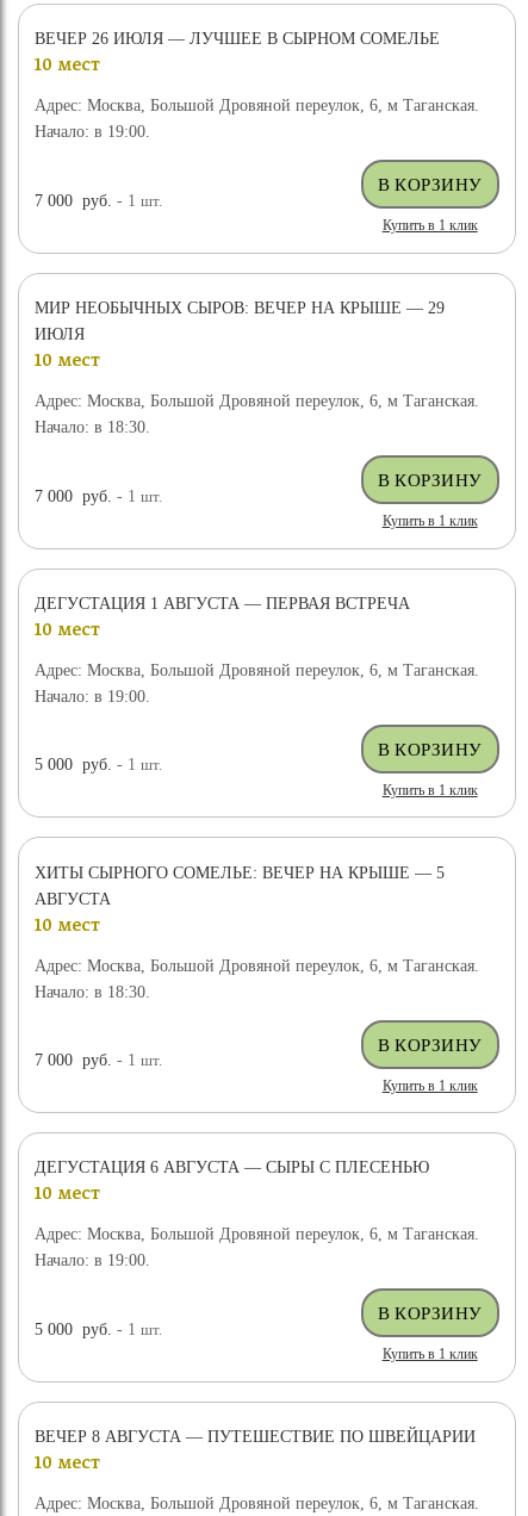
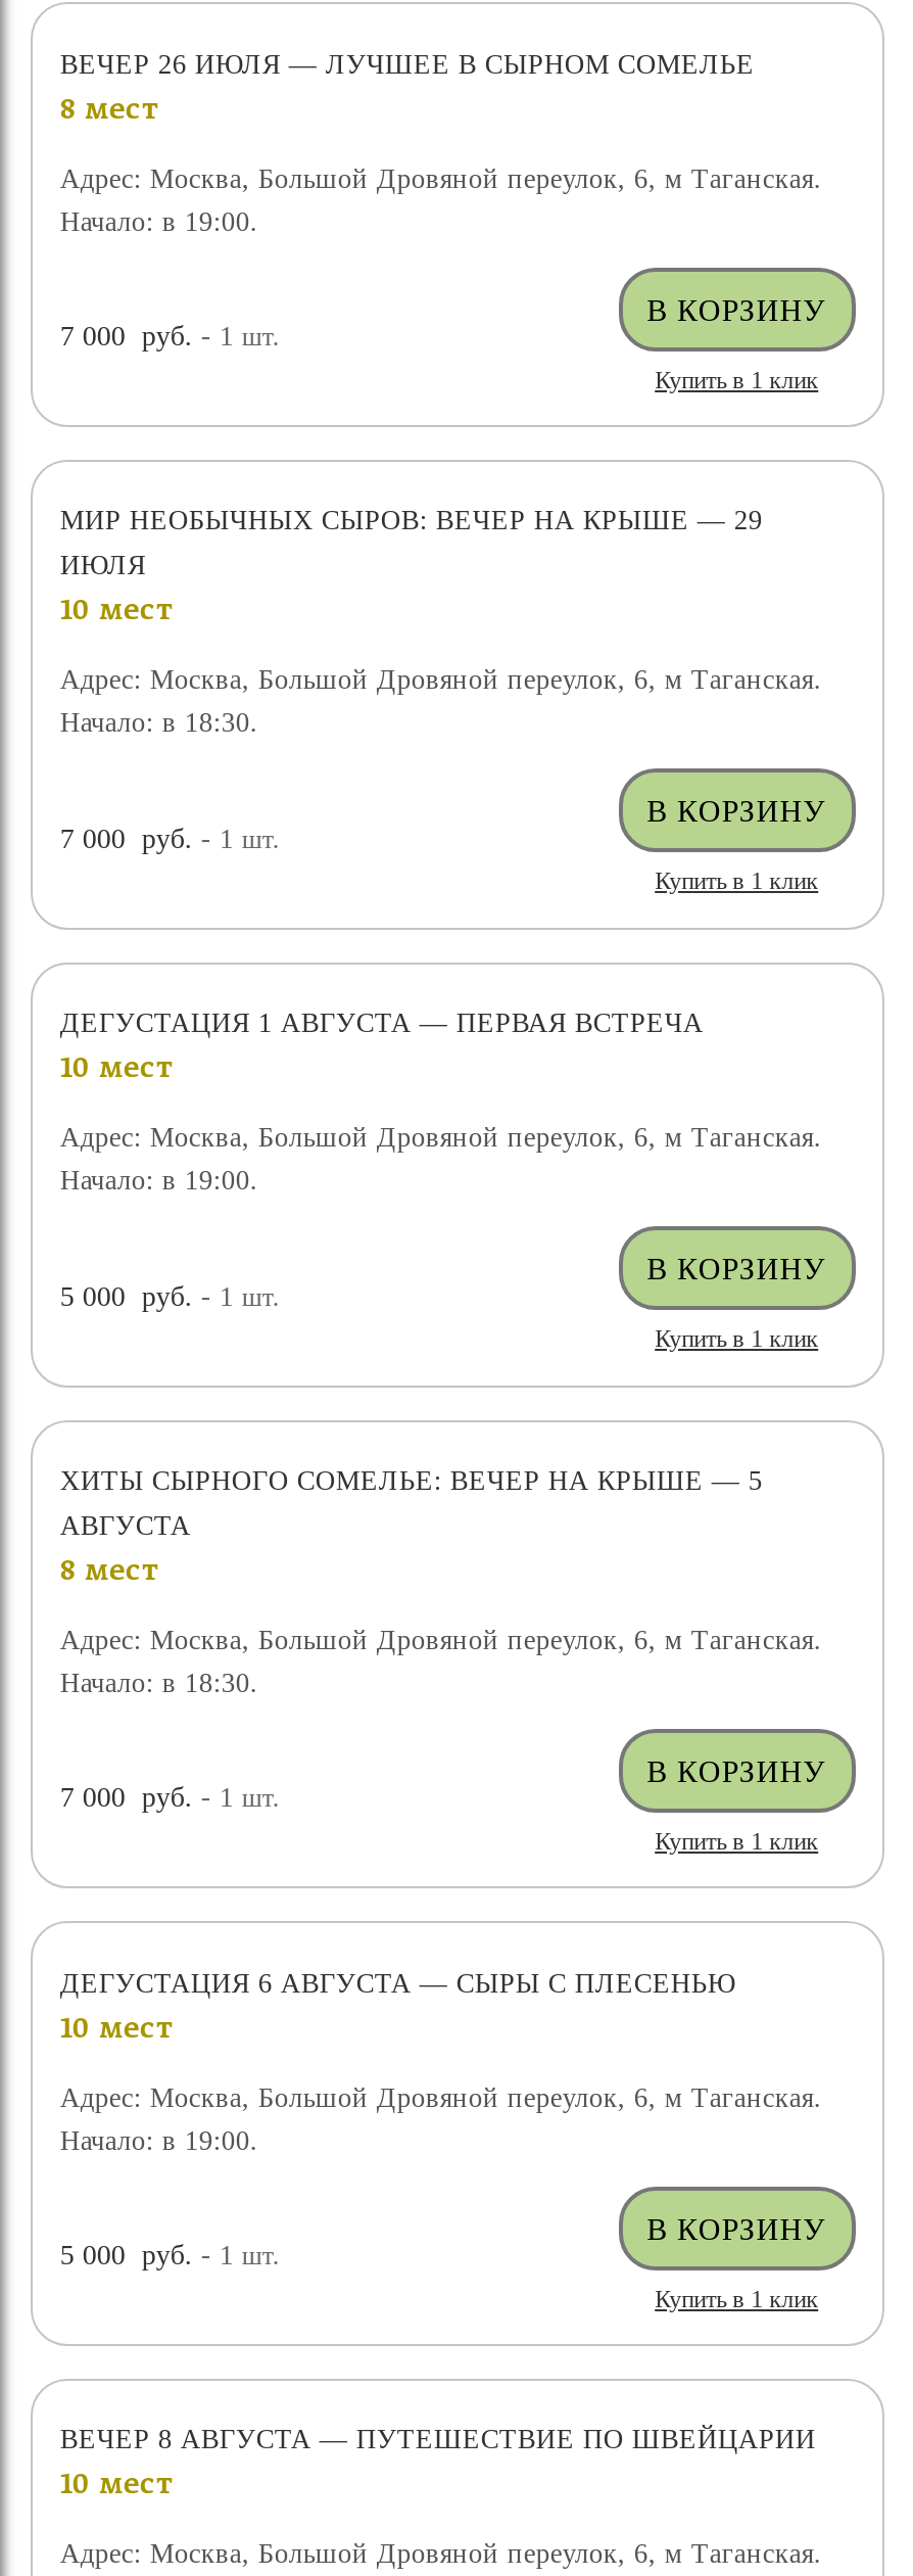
[35,58,101,74] 10 мест -> [60,96,158,125] 8 мест
[35,917,101,934] 10 мест -> [60,1557,158,1586] 8 мест

